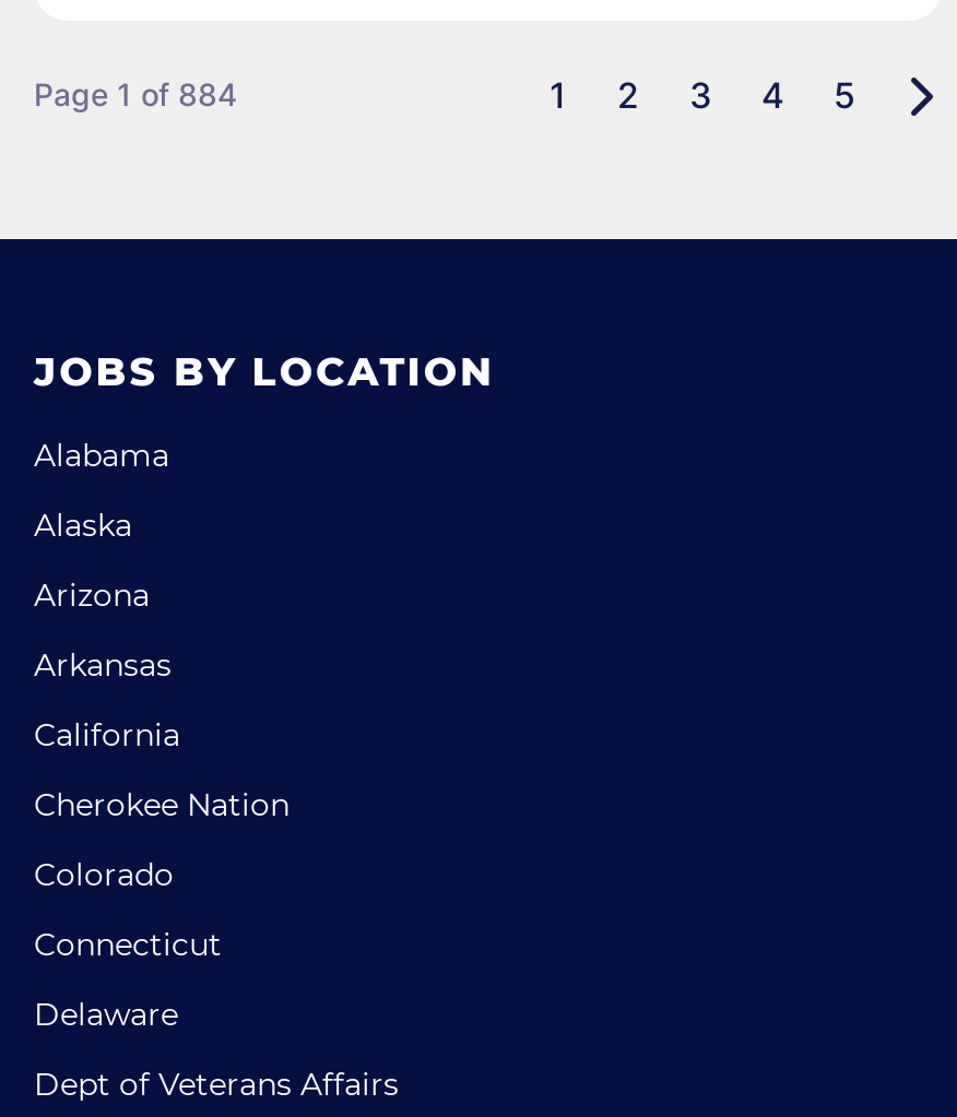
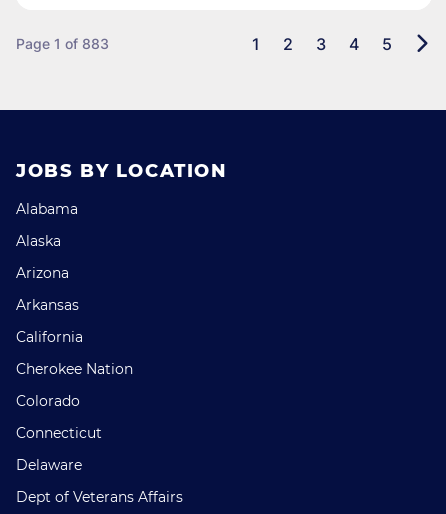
[34,76,237,113] Page 1 of 884 -> [16,35,109,52] Page 1 of 883

